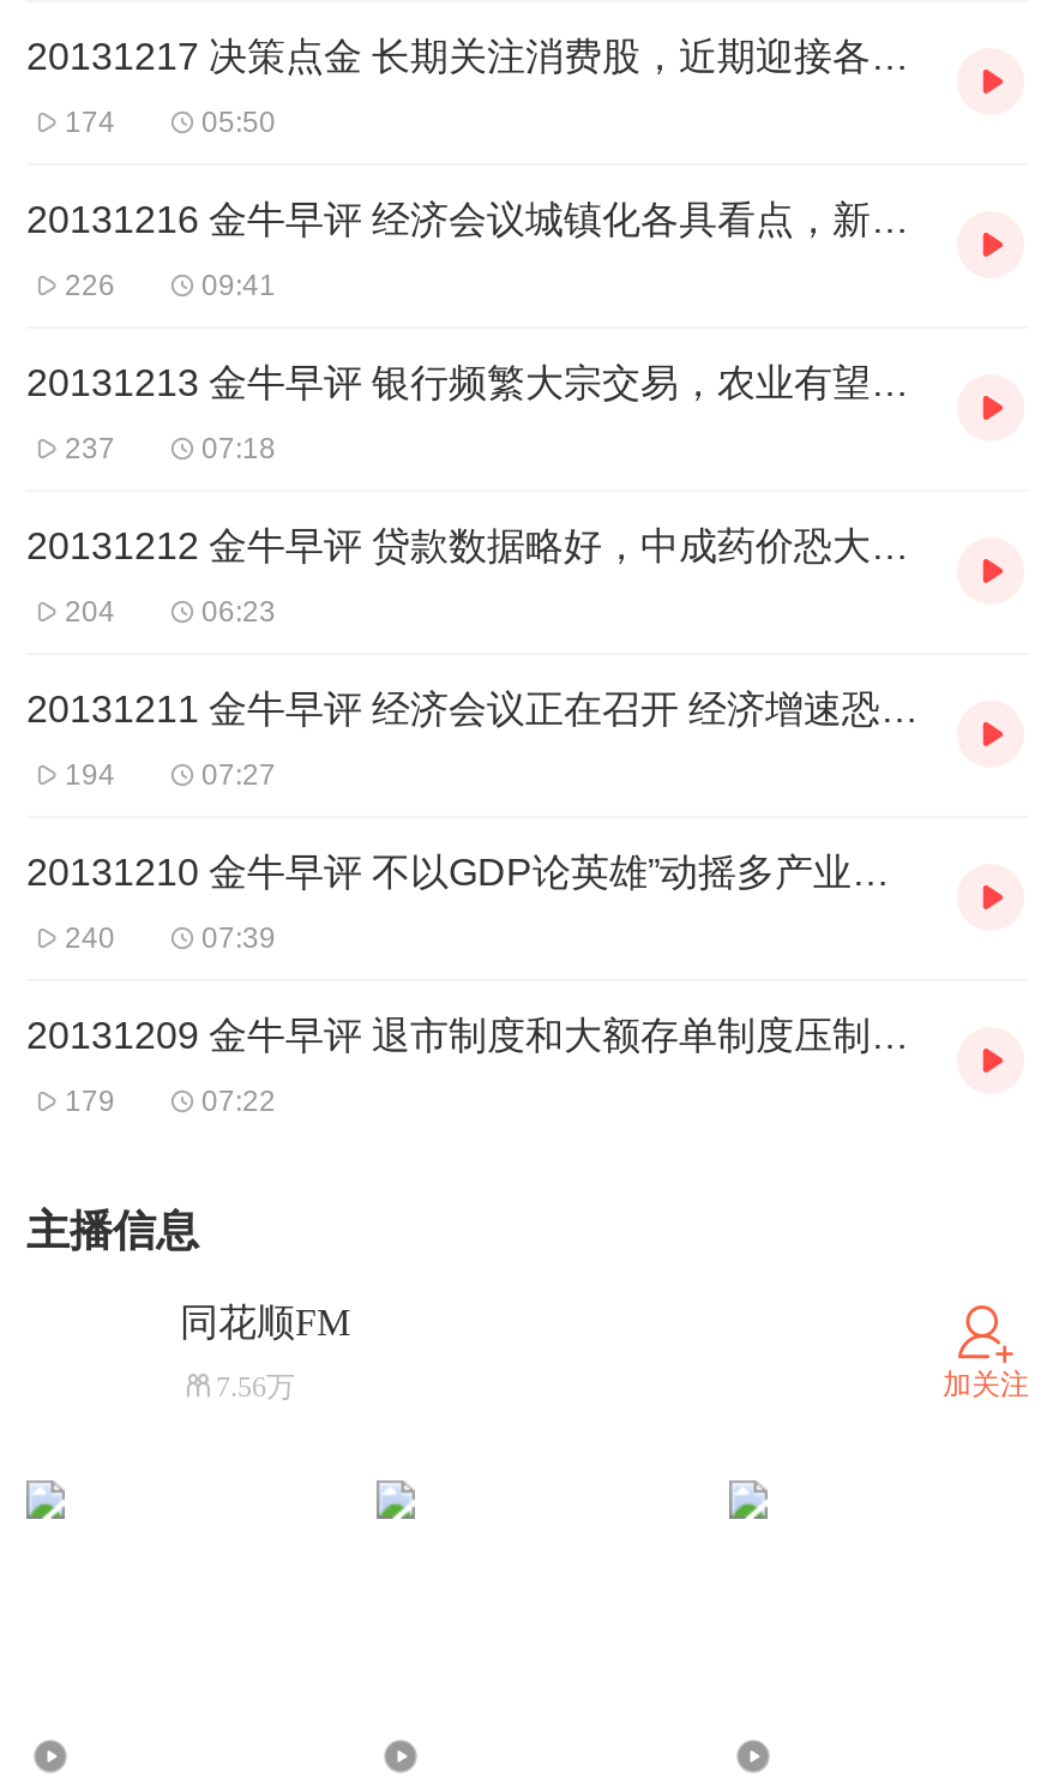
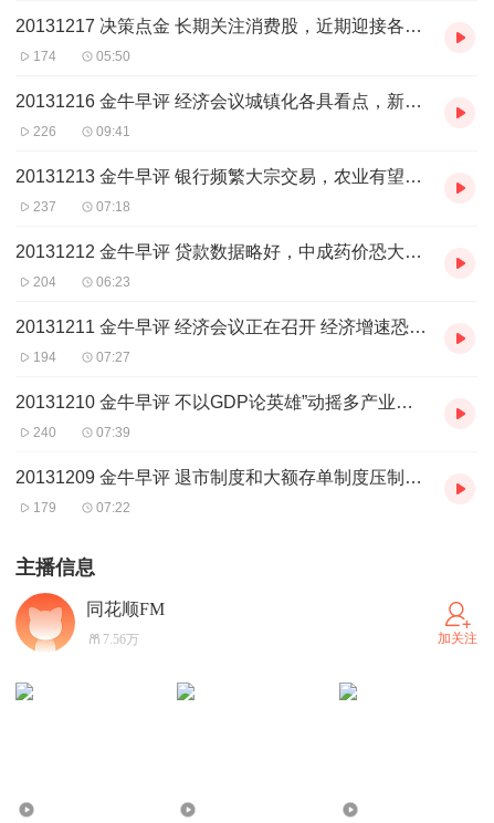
none -> [14,592,76,652] [image]

